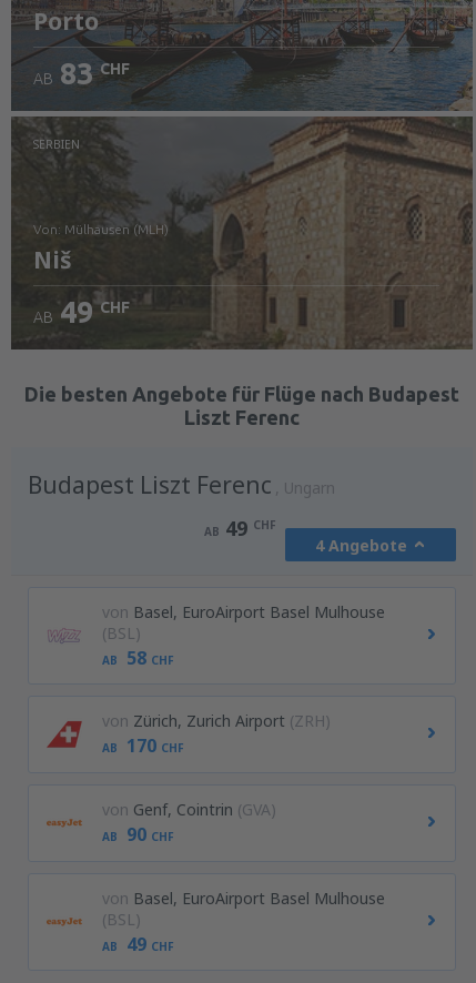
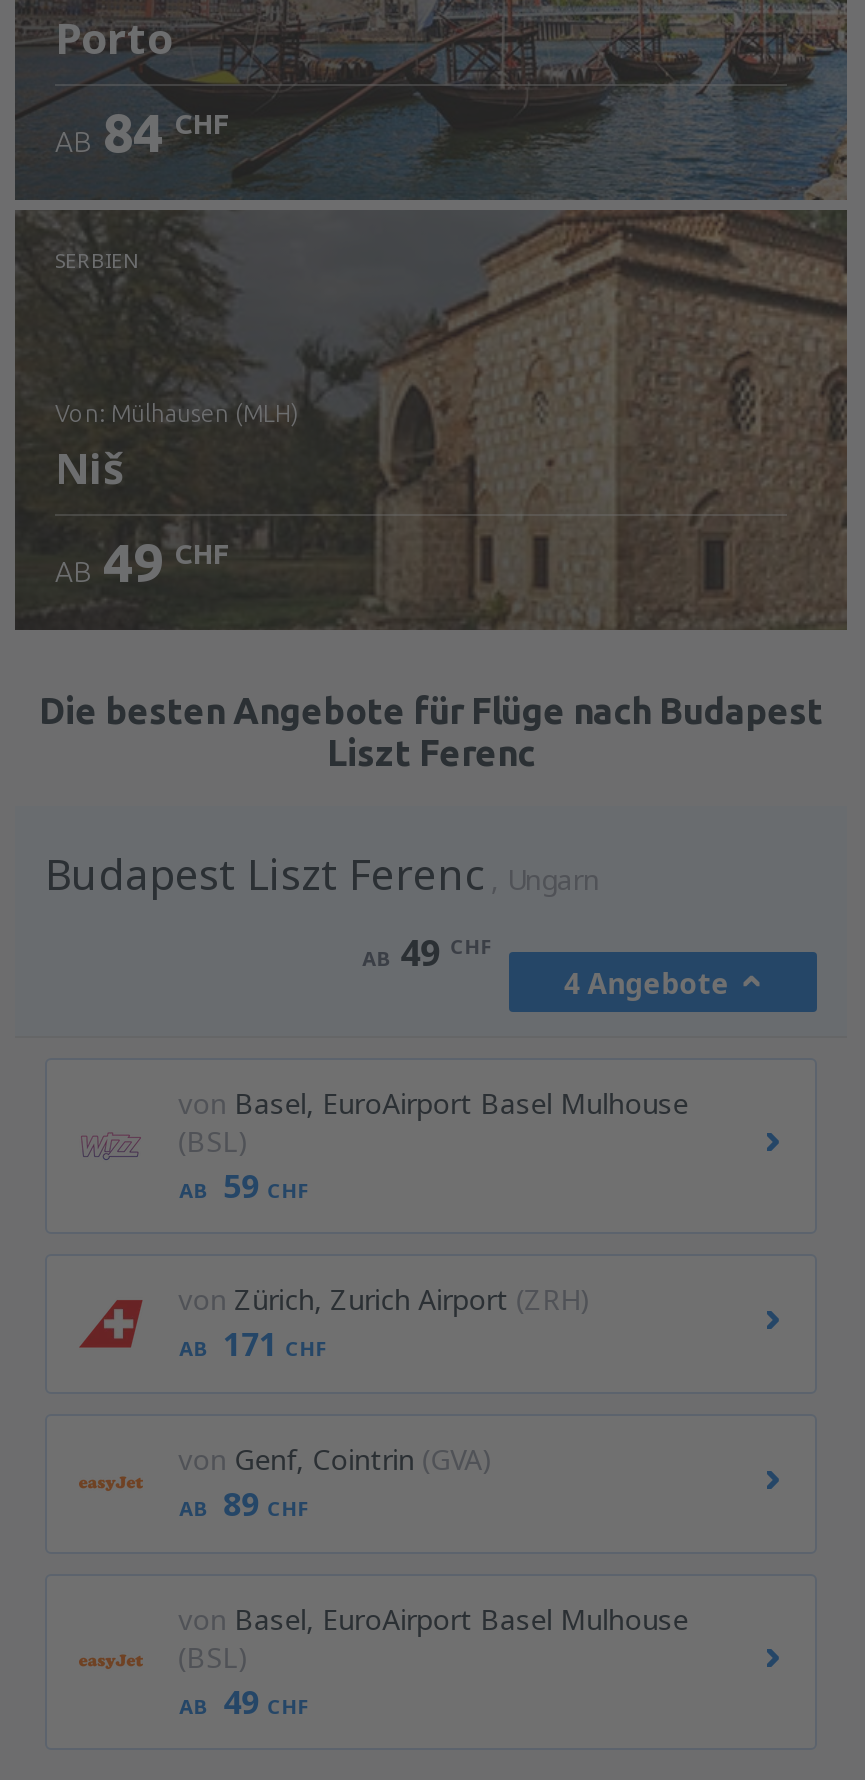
[33,57,130,90] AB 83 CHF -> [55,102,229,162] AB 84 CHF
[102,646,174,670] AB 58 CHF -> [179,1164,309,1208] AB 59 CHF
[102,733,184,758] AB 170 CHF -> [179,1322,327,1366] AB 171 CHF
[102,822,174,847] AB 90 CHF -> [179,1482,309,1526] AB 89 CHF

